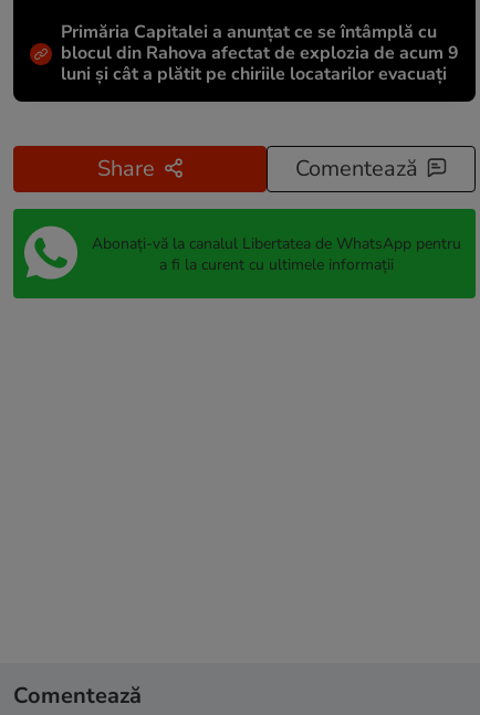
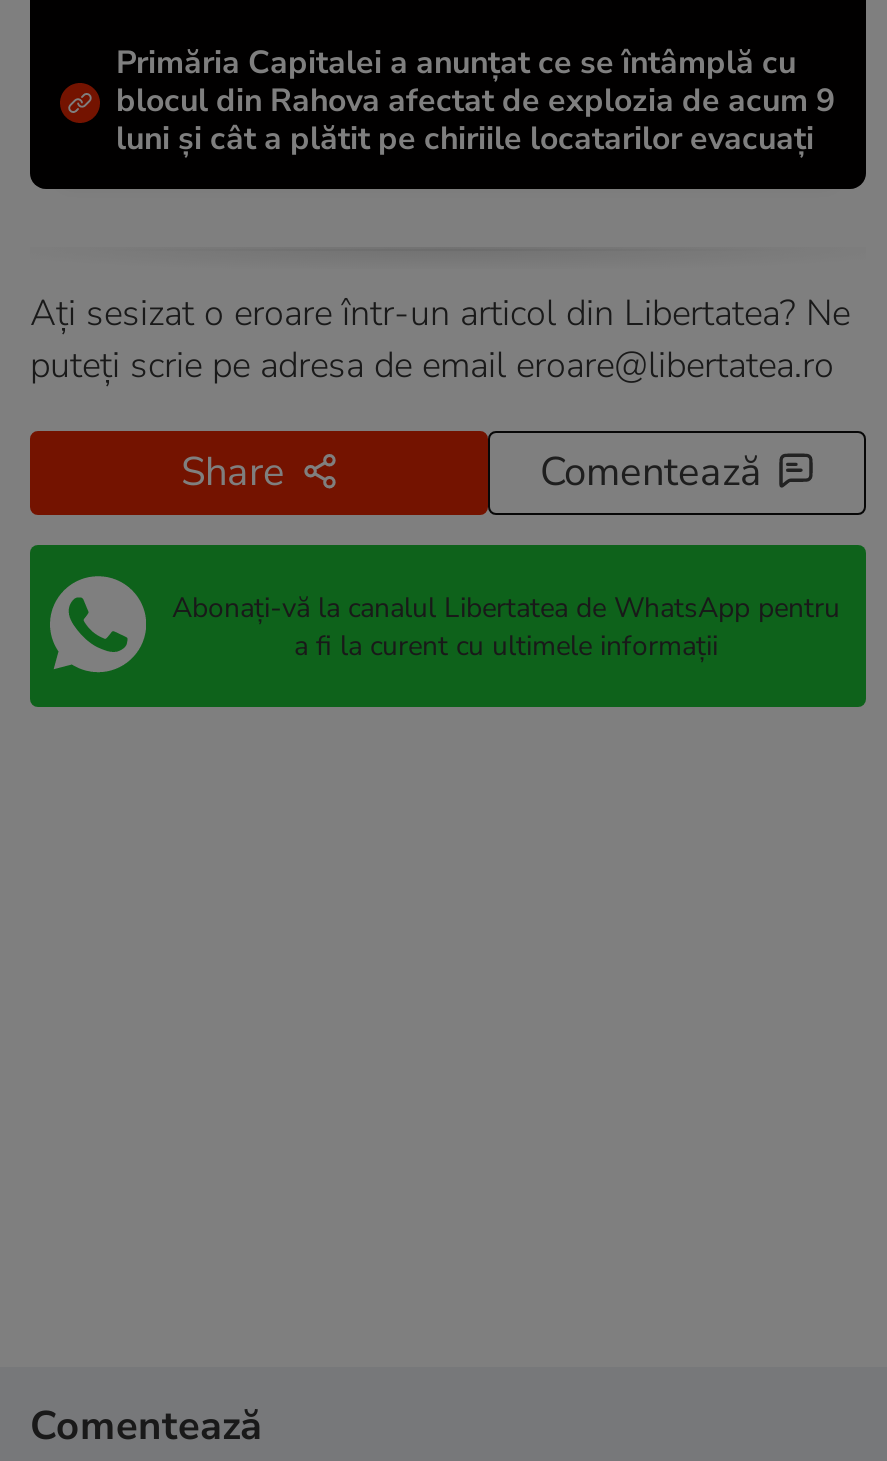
none -> [30,289,850,389] Ați sesizat o eroare într-un articol din Libertatea? Ne | puteți scrie pe adresa de email eroare@libertatea.ro

